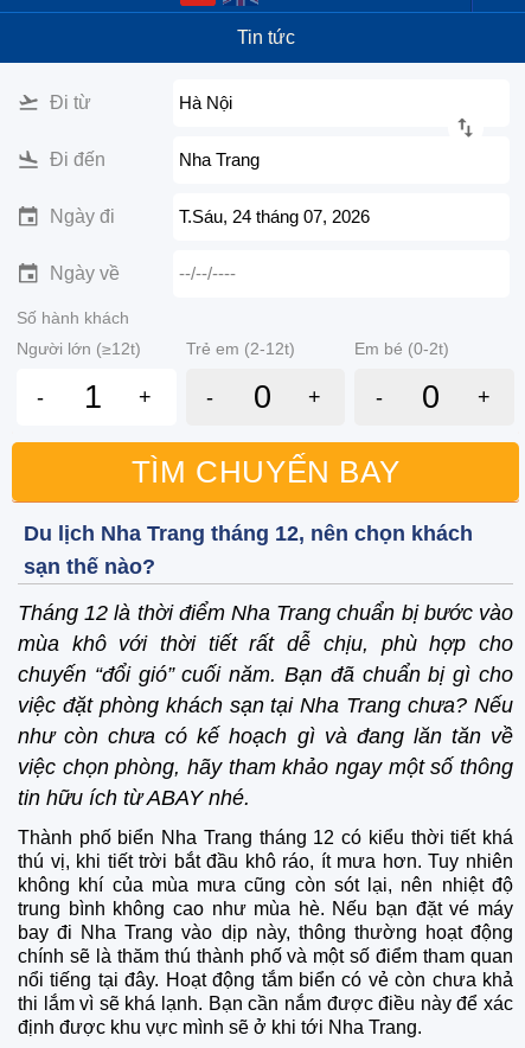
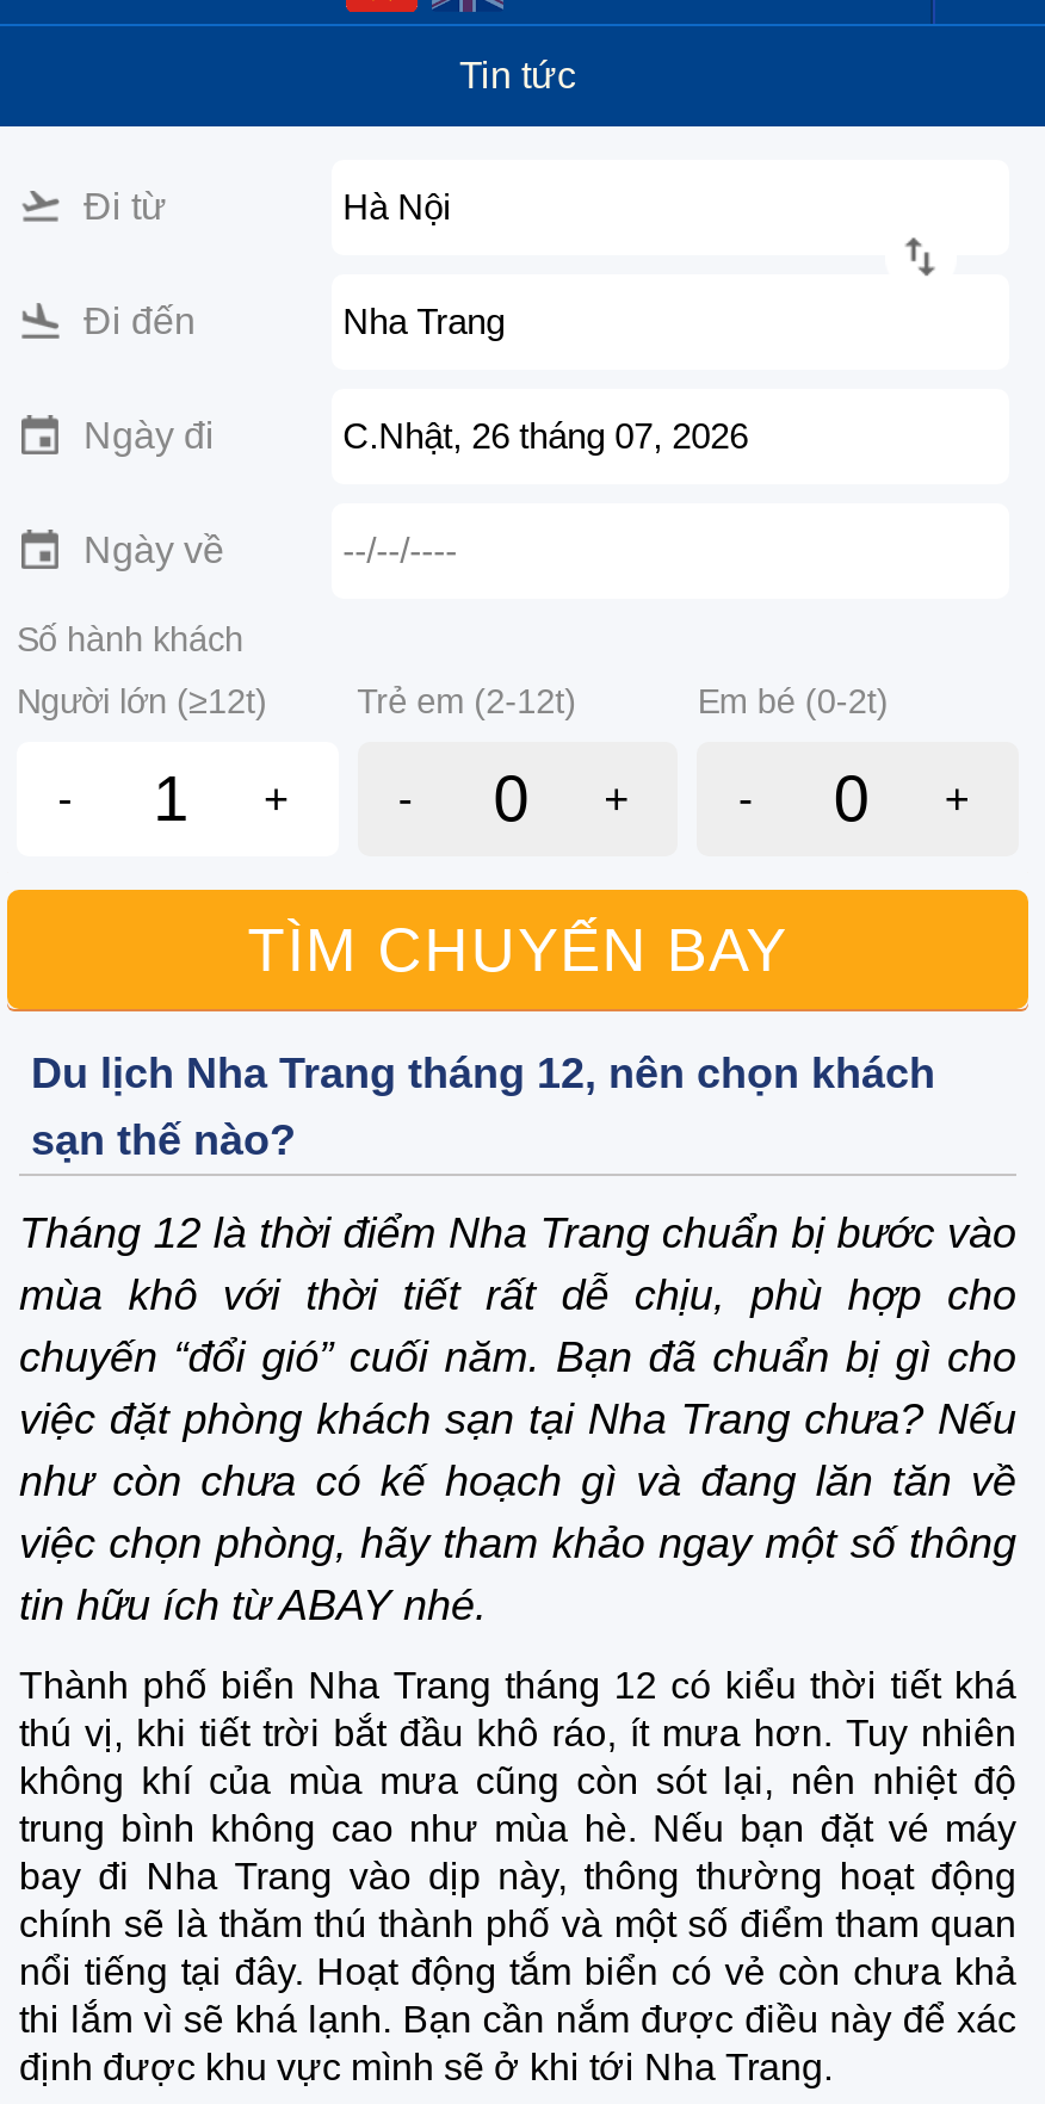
[178,206,369,226] T.Sáu, 24 tháng 07, 2026 -> [343,415,748,456] C.Nhật, 26 tháng 07, 2026

